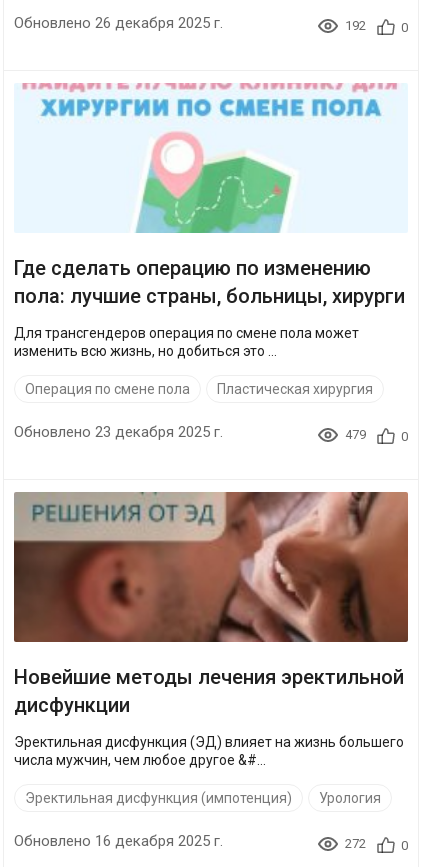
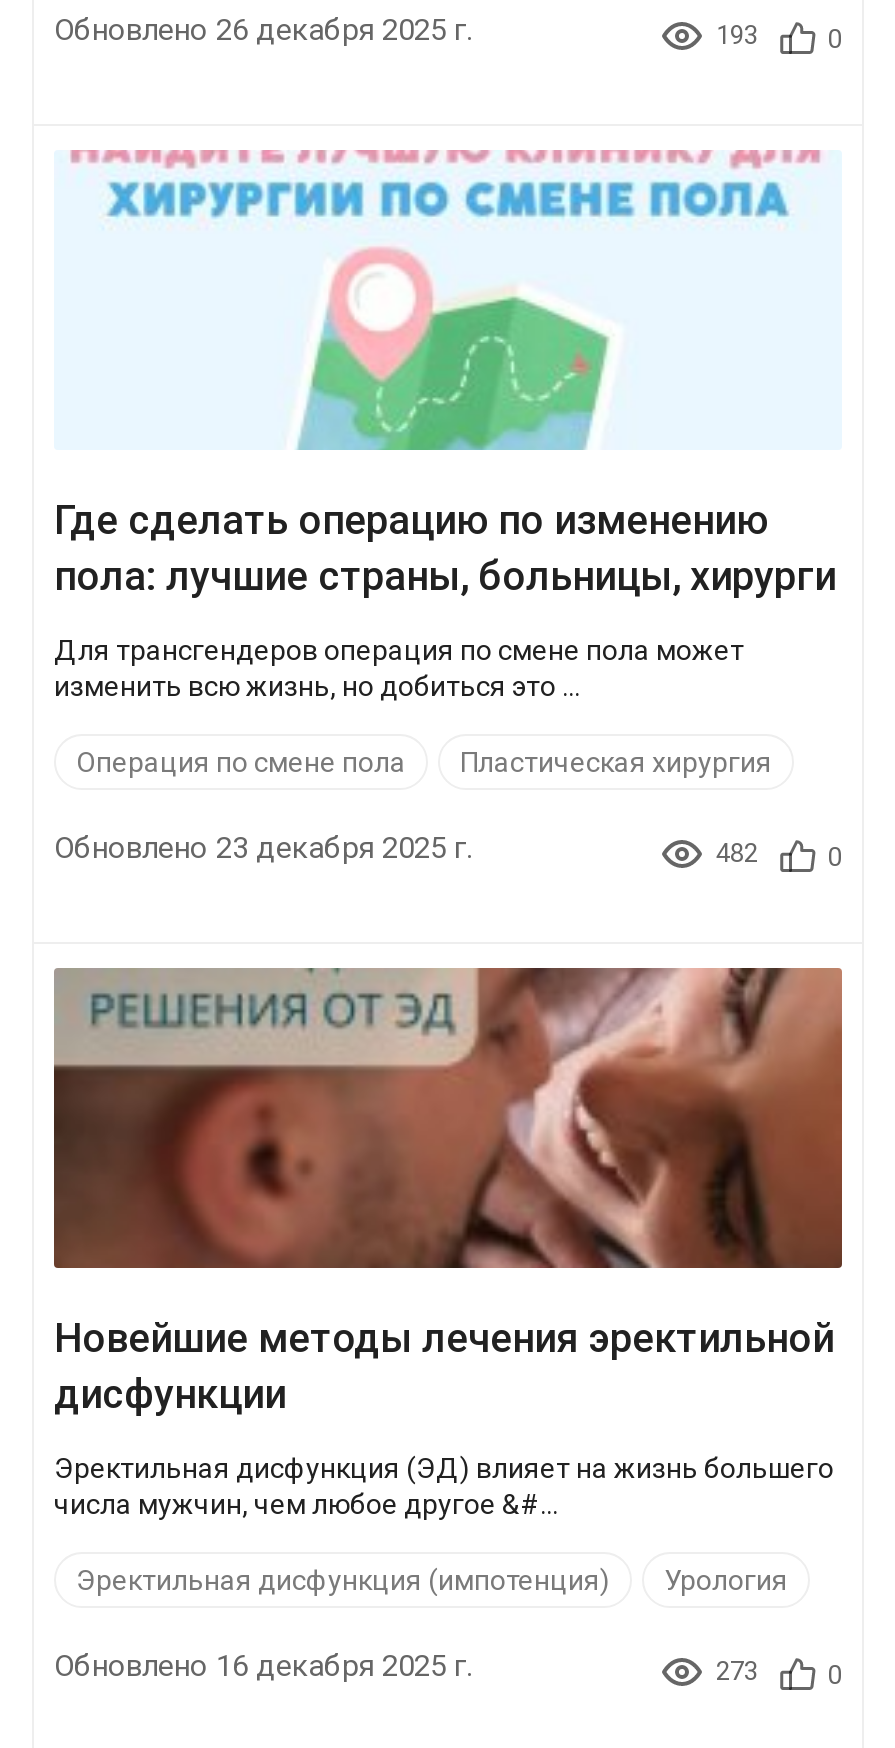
[345,18,366,33] 192 -> [716,21,758,51] 193
[345,427,366,442] 479 -> [716,839,758,869] 482
[345,836,366,851] 272 -> [716,1657,758,1687] 273

